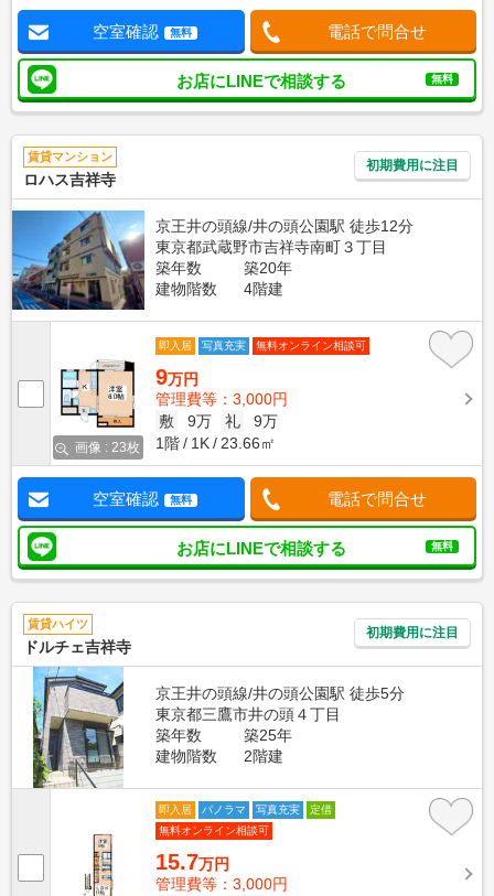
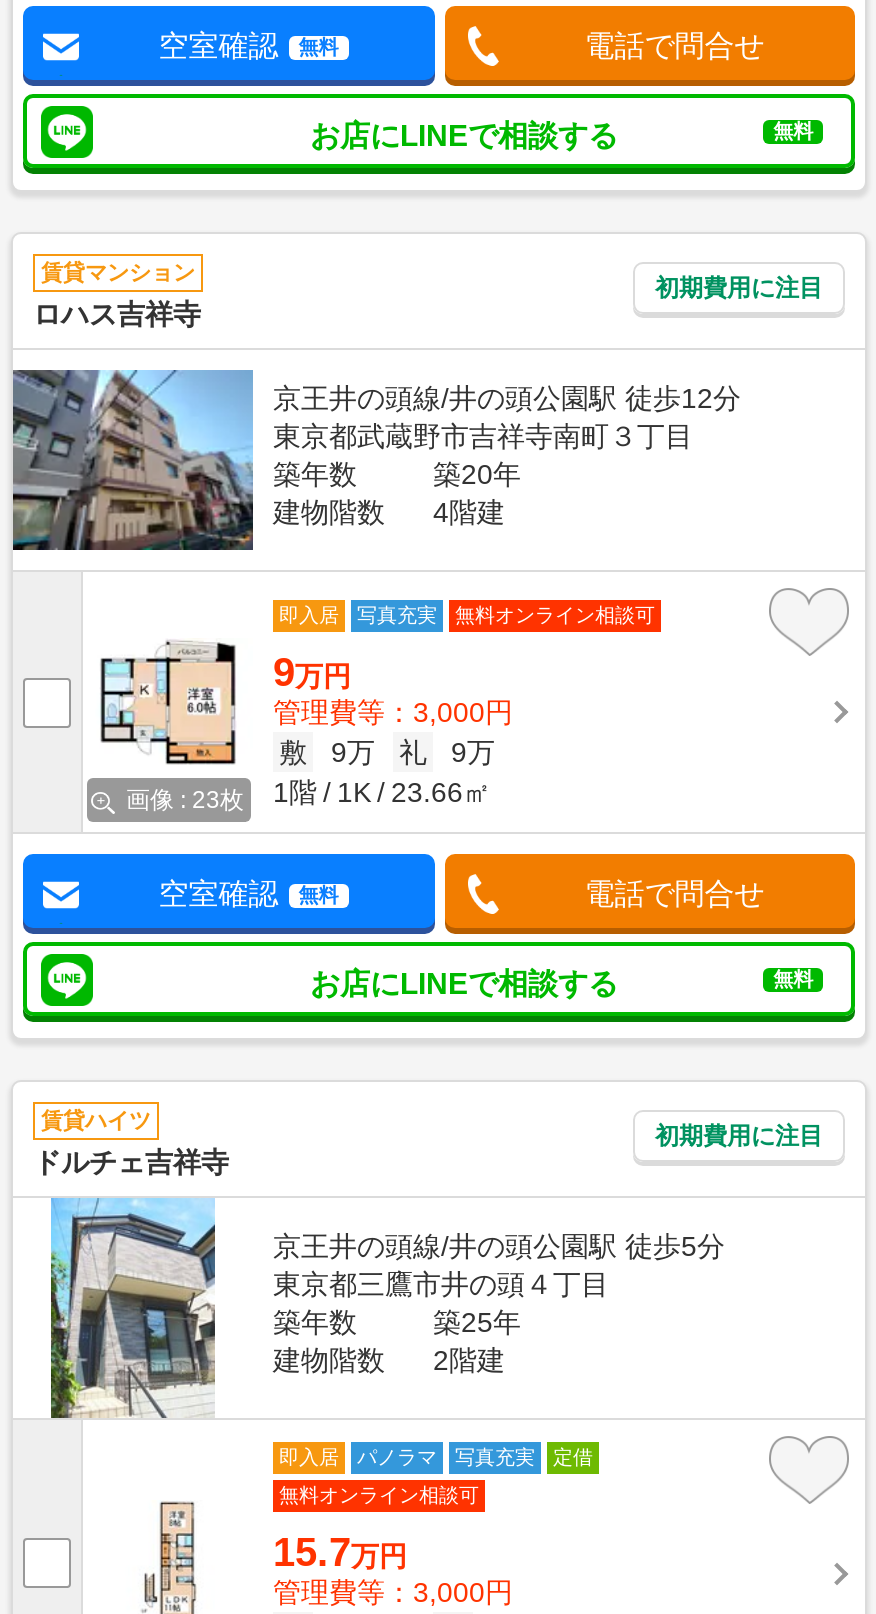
[11,209,146,311] [image] -> [11,368,253,552] [image]

